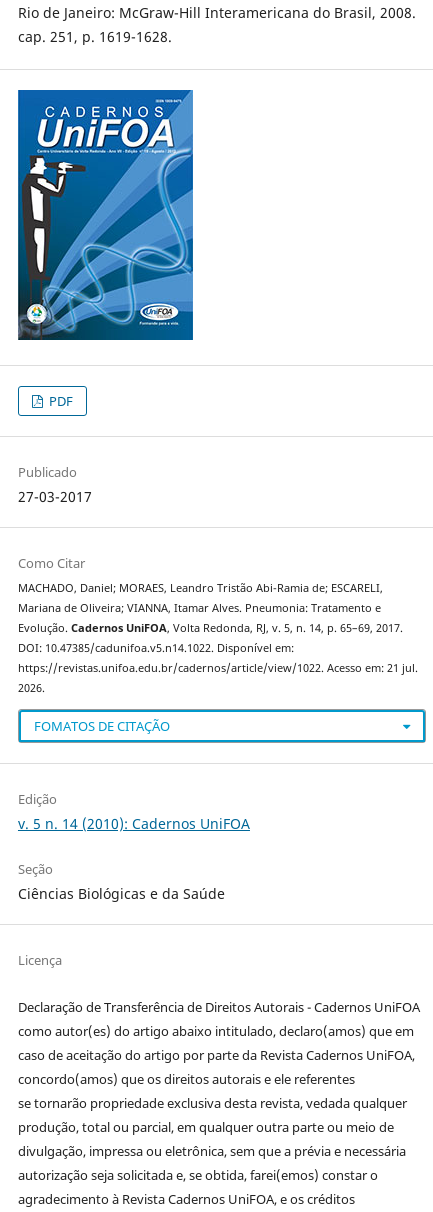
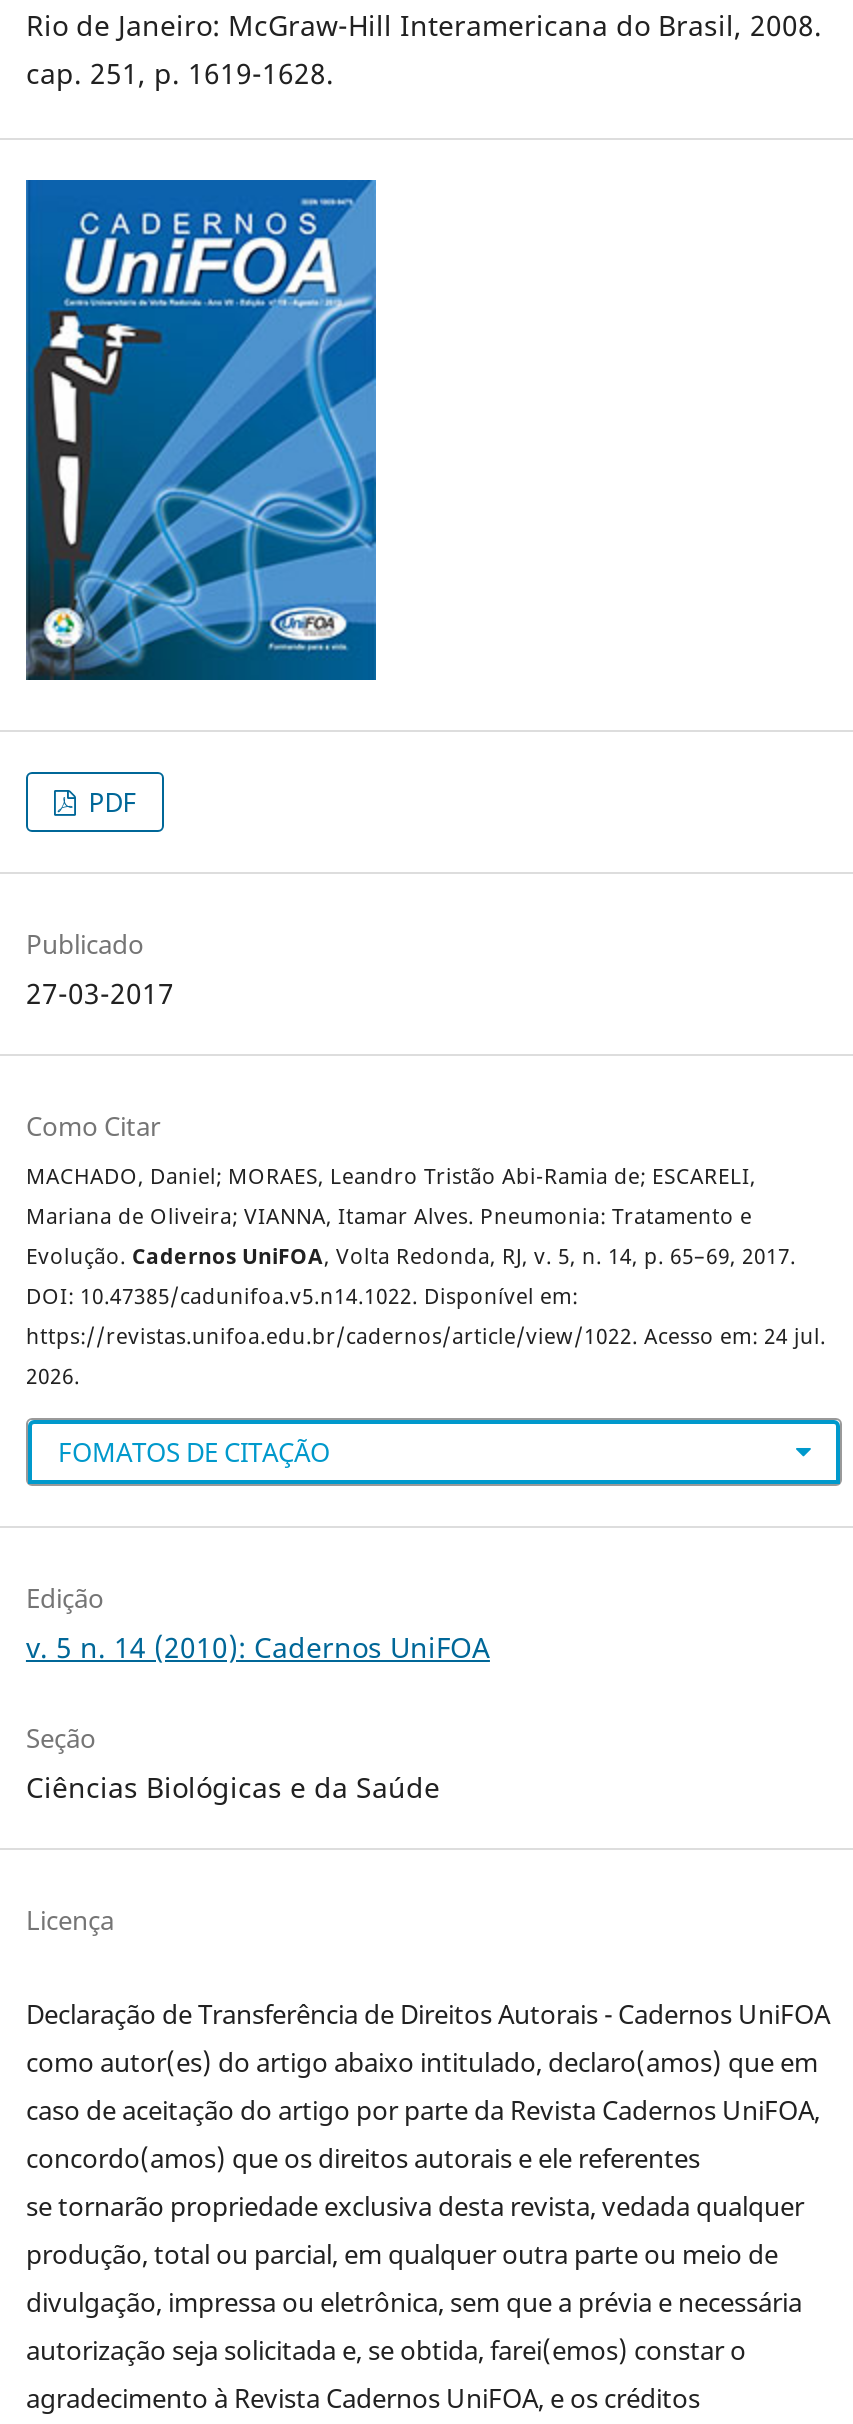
[18,661,418,675] https://revistas.unifoa.edu.br/cadernos/article/view/1022. Acesso em: 21 jul. -> [26,1323,826,1351] https://revistas.unifoa.edu.br/cadernos/article/view/1022. Acesso em: 24 jul.

